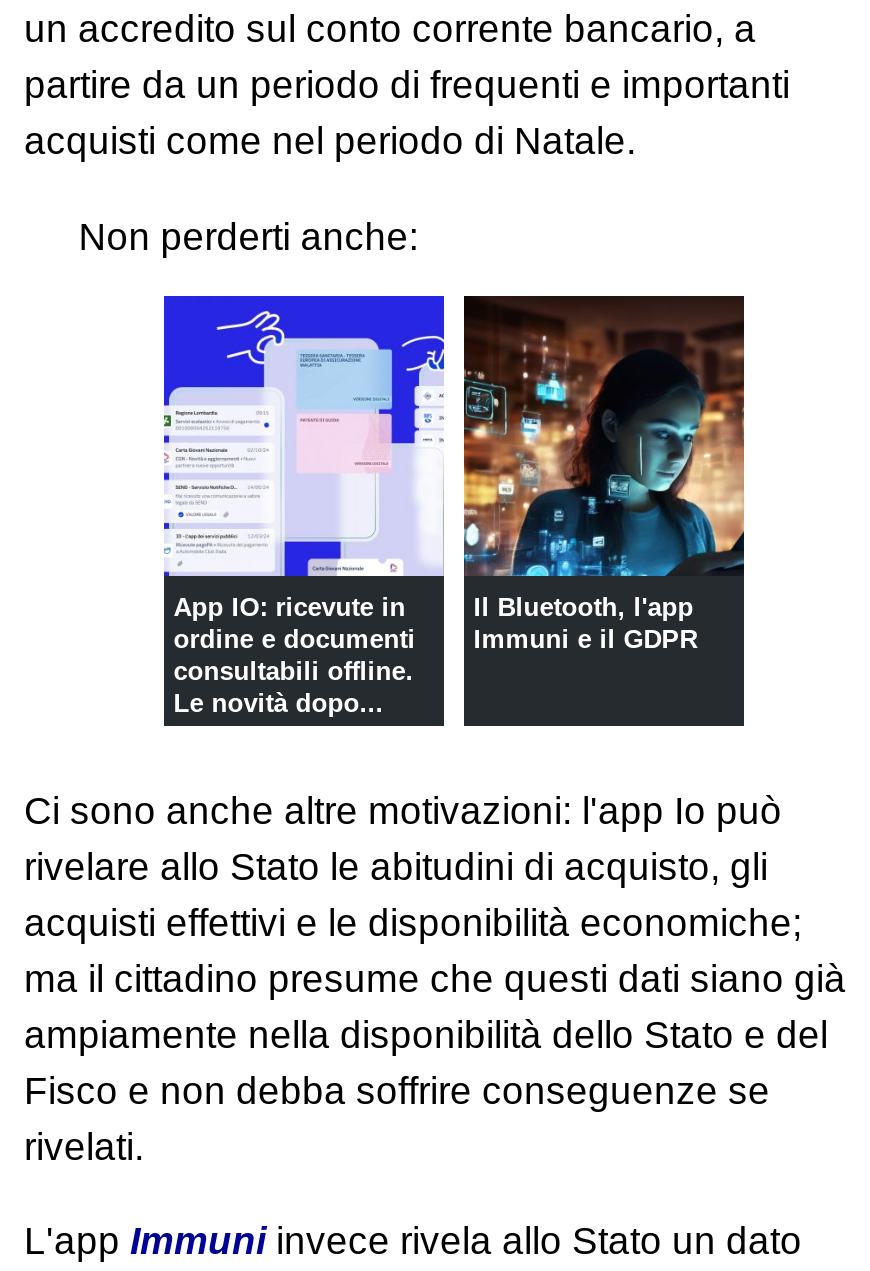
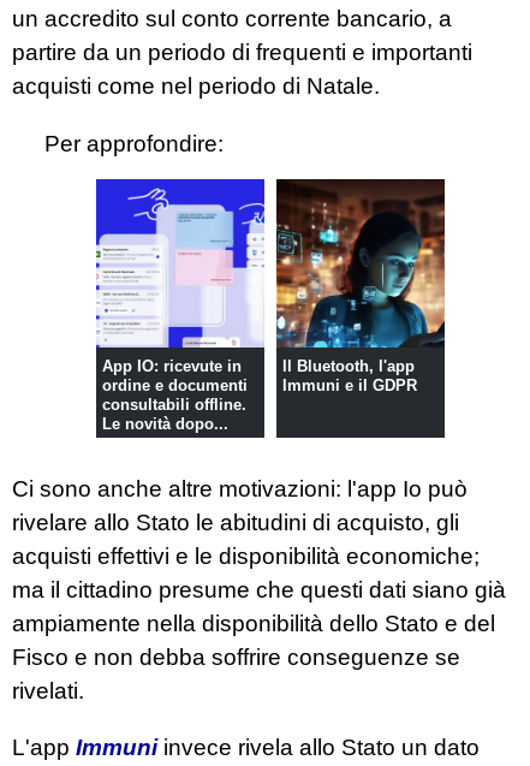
[78,215,418,257] Non perderti anche: -> [45,131,224,156] Per approfondire:

